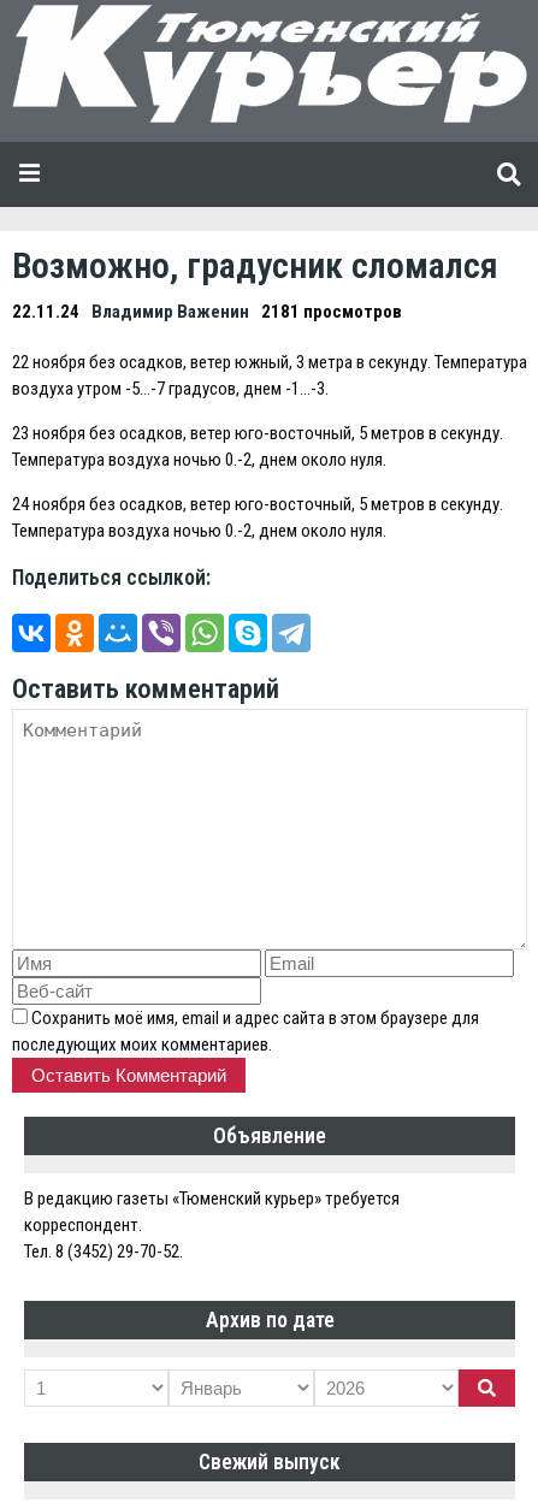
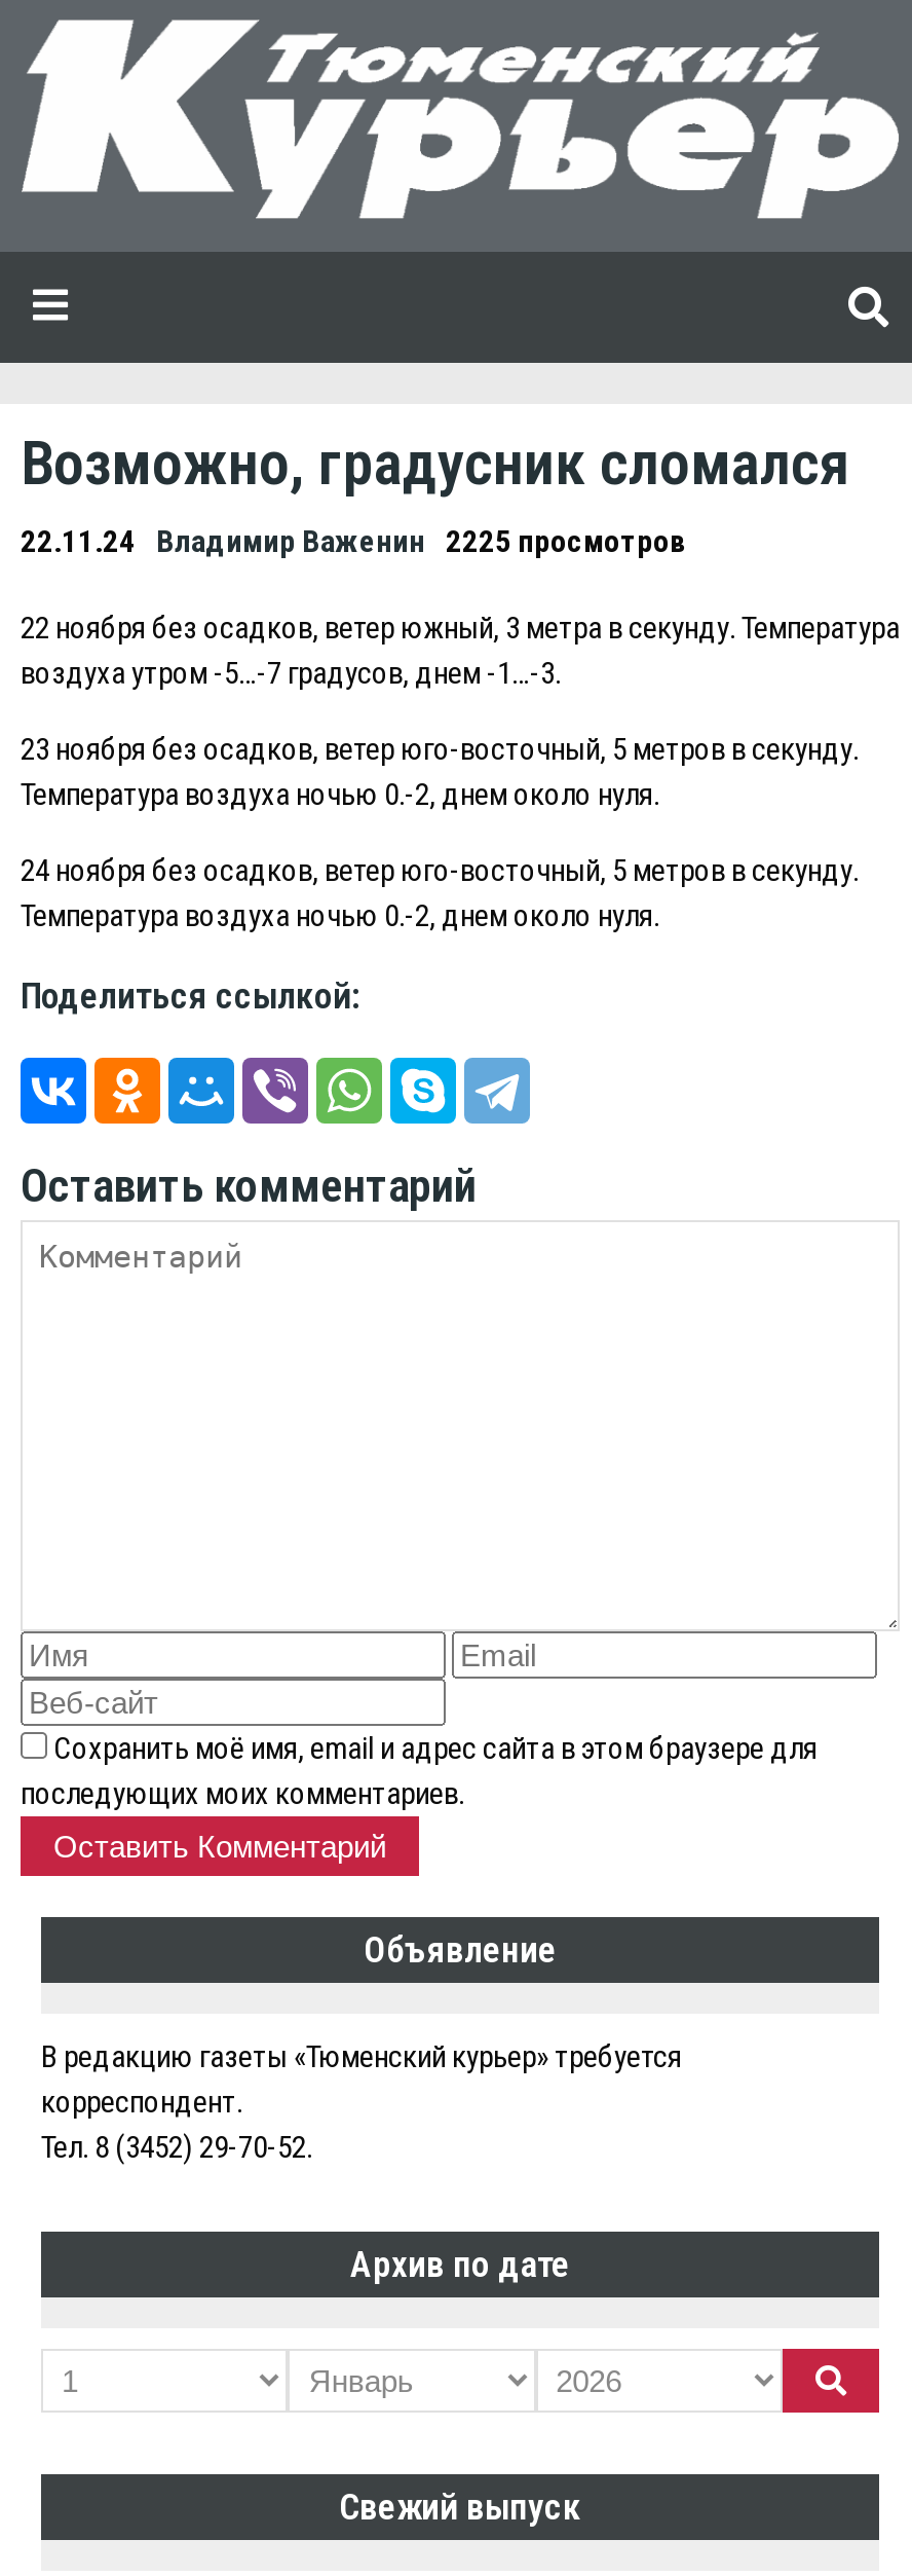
[12,300,402,322] 22.11.24 Владимир Важенин 2181 просмотров -> [21,524,686,561] 22.11.24 Владимир Важенин 2225 просмотров

